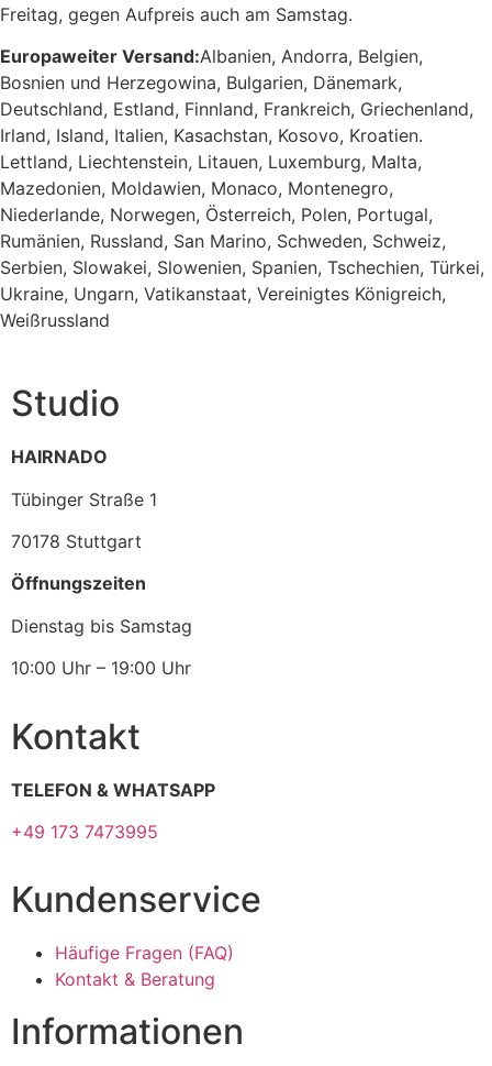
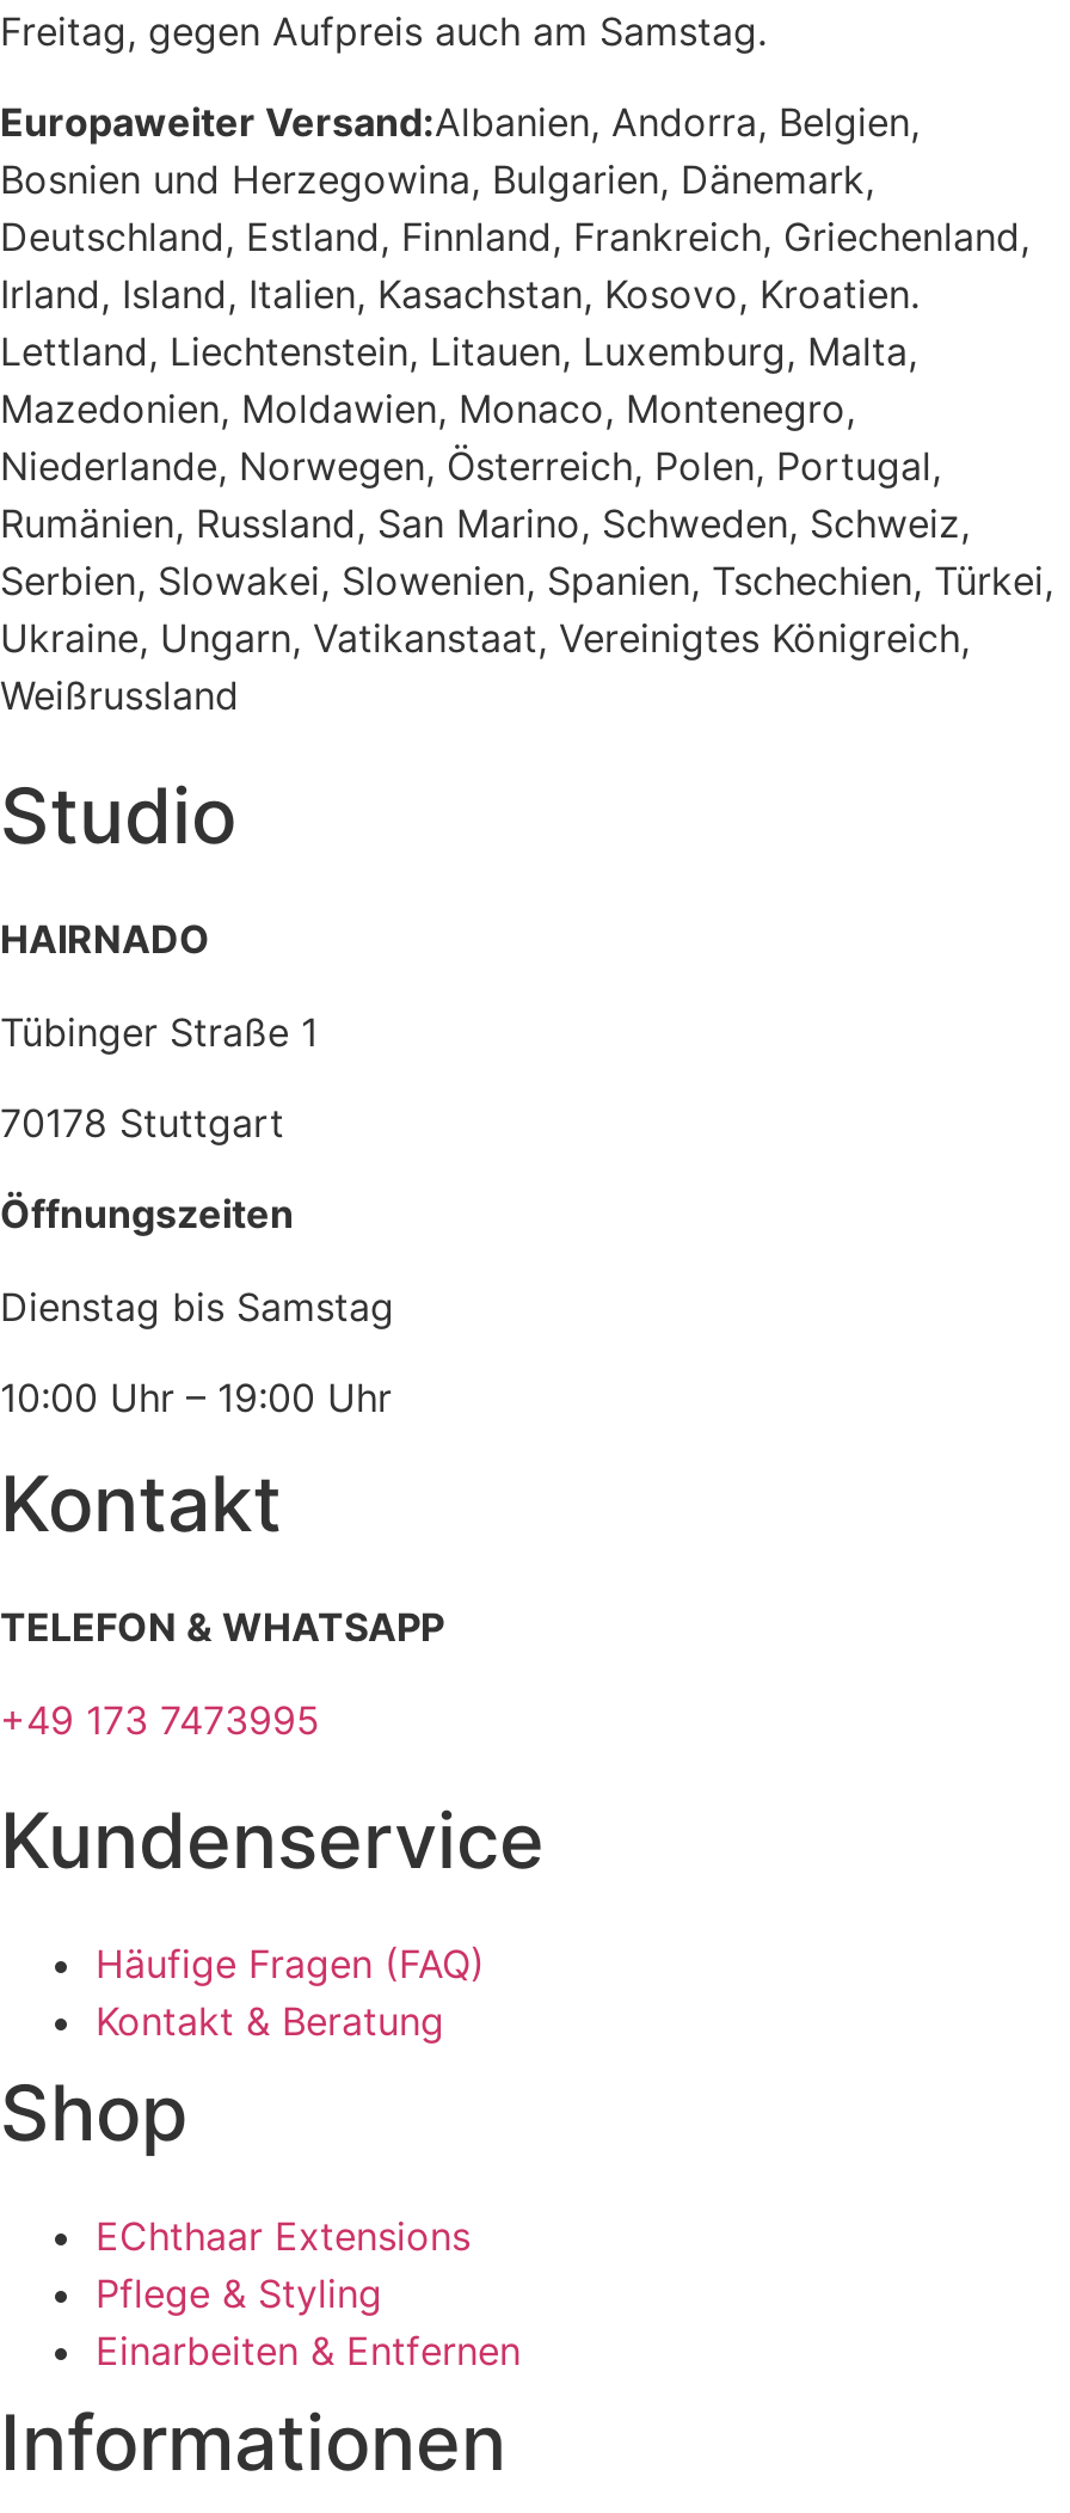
moved [11,382,120,425] -> [0,769,236,862]: Studio
moved [11,446,192,679] -> [0,915,394,1421]: HAIRNADO | Tübinger Straße 1 | 70178 Stuttgart | Öffnungszeiten | Dienstag bis Samstag | 10:00 Uhr – 19:00 Uhr
moved [11,715,141,758] -> [0,1458,282,1551]: Kontakt
moved [11,778,215,843] -> [0,1603,444,1743]: TELEFON & WHATSAPP | +49 173 7473995
moved [11,878,261,921] -> [0,1793,545,1886]: Kundenservice
moved [55,942,234,991] -> [96,1939,485,2044]: Häufige Fragen (FAQ) | Kontakt & Beratung
none -> [0,2065,521,2373] Shop | EChthaar Extensions | Pflege & Styling | Einarbeiten & Entfernen

